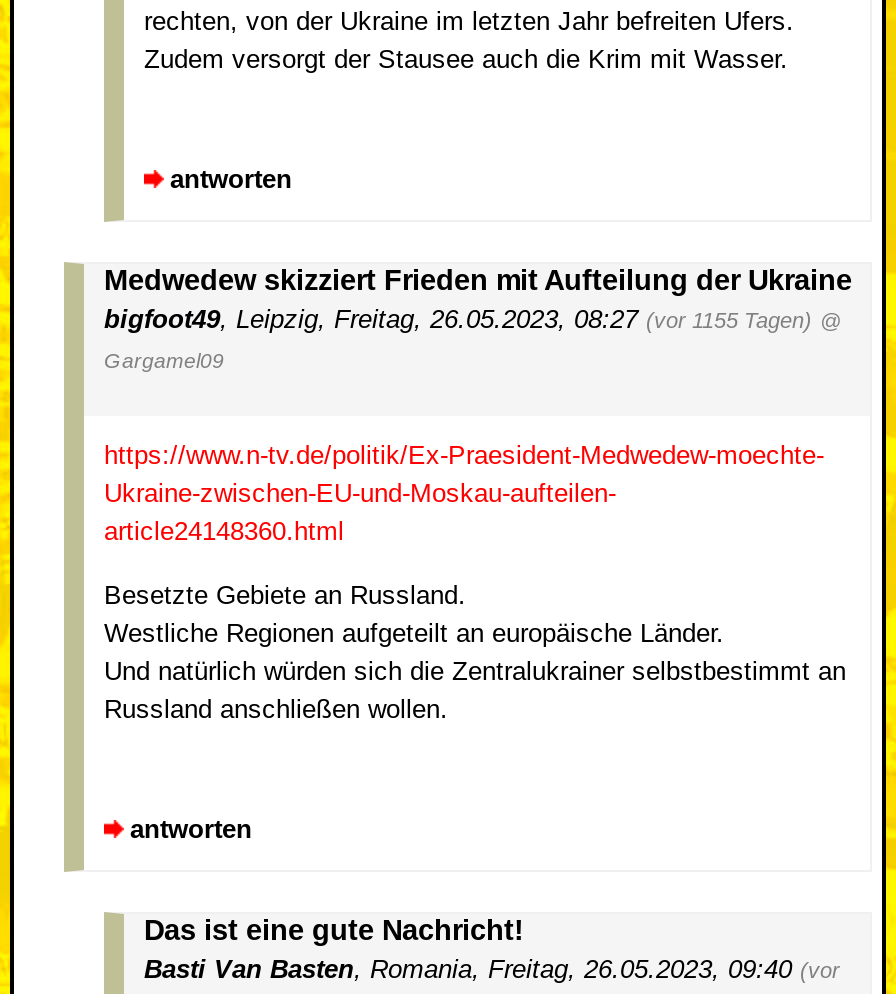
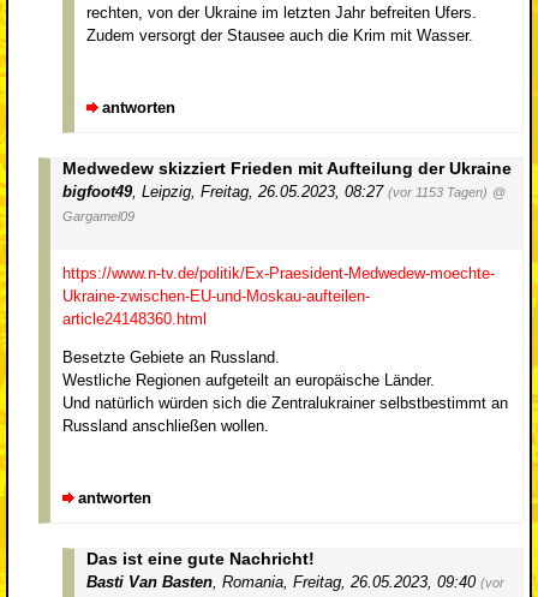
[104,304,842,334] bigfoot49, Leipzig, Freitag, 26.05.2023, 08:27 (vor 1155 Tagen) @ -> [62,183,506,201] bigfoot49, Leipzig, Freitag, 26.05.2023, 08:27 (vor 1153 Tagen) @

